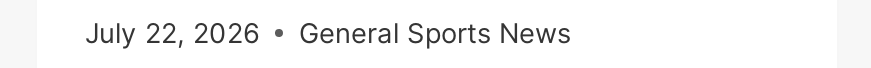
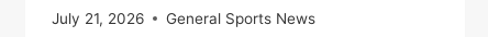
[85,17,571,49] July 22, 2026 General Sports News -> [52,10,315,27] July 21, 2026 General Sports News

